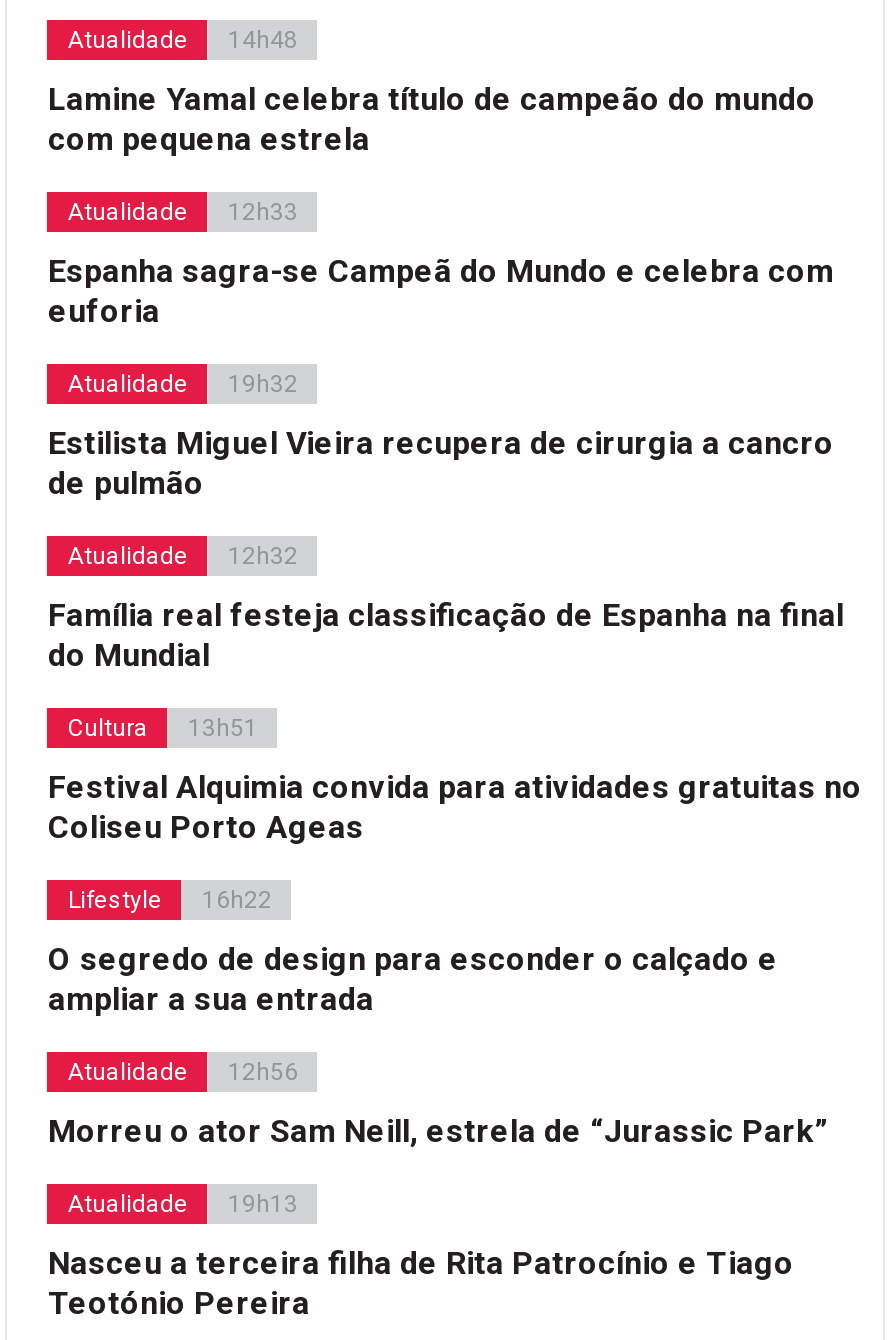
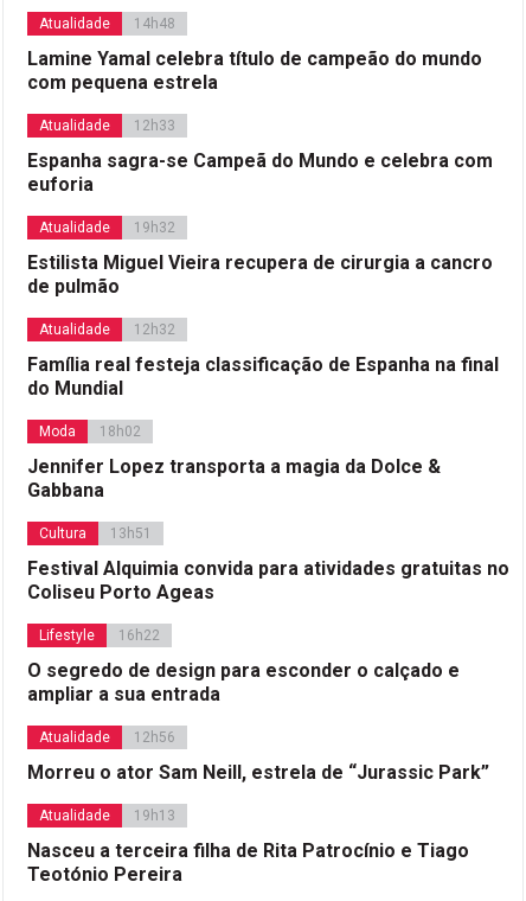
none -> [28,423,441,501] Moda | 18h02 | Jennifer Lopez transporta a magia da Dolce & | Gabbana

